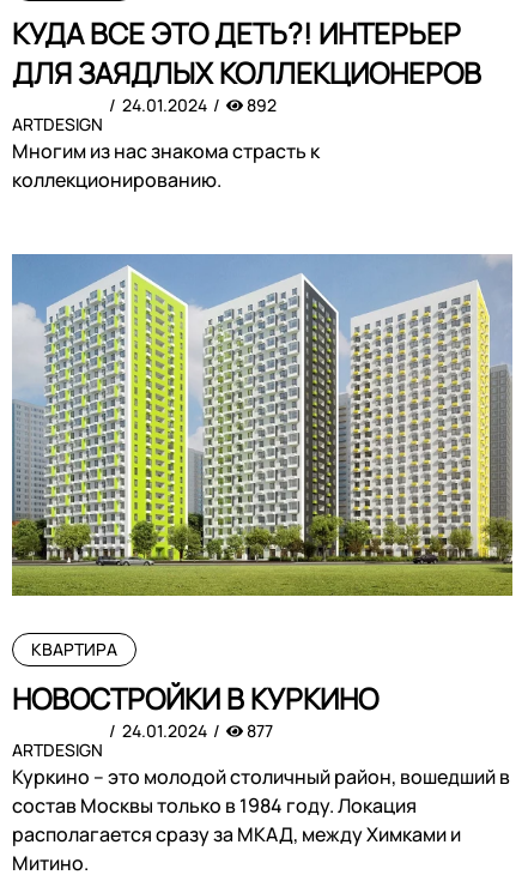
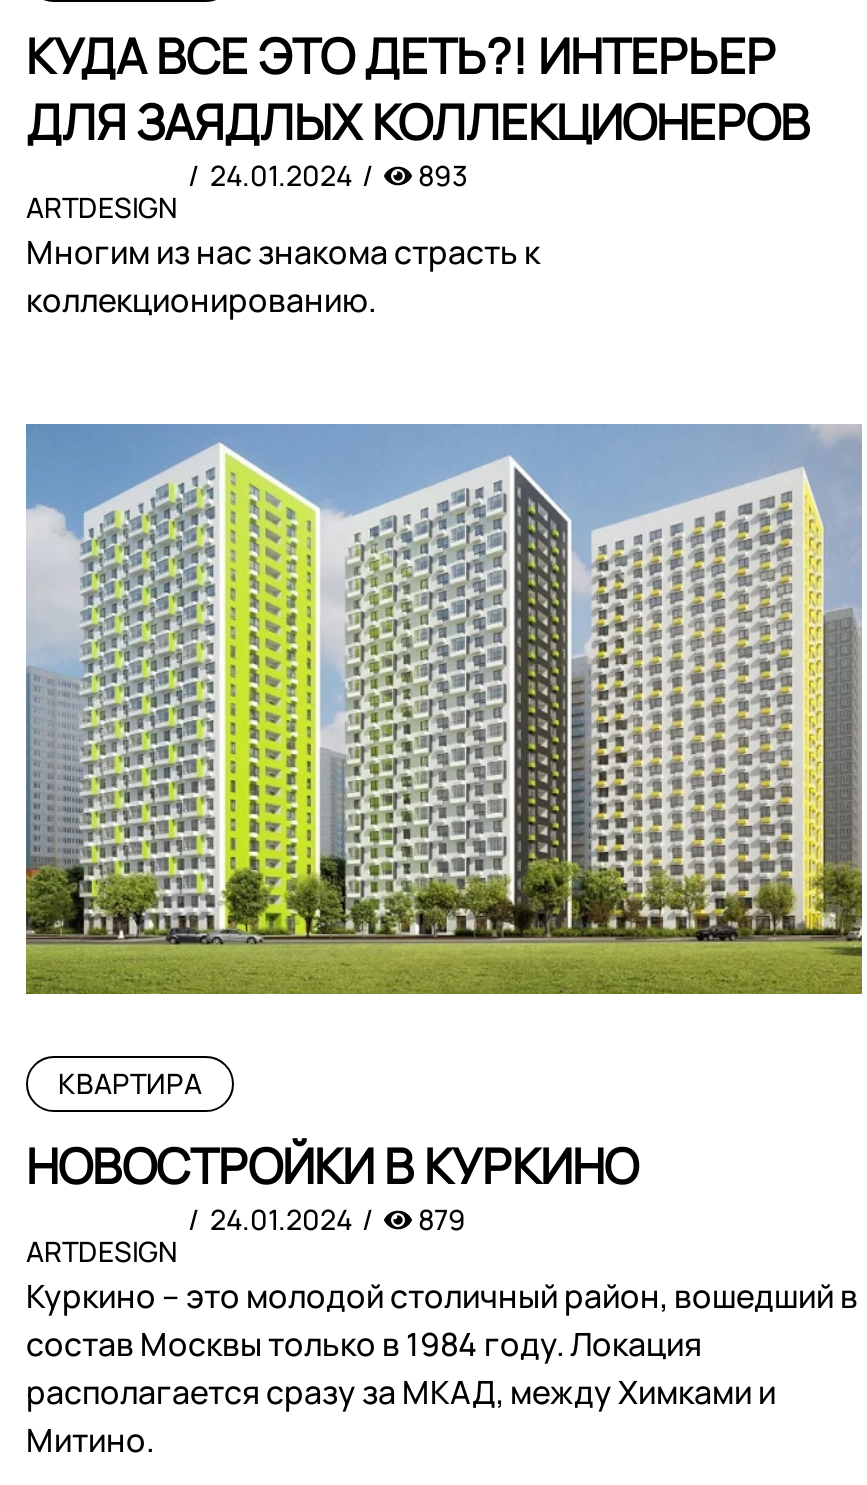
[122,94,277,116] 24.01.2024 892 -> [210,156,468,194] 24.01.2024 893
[122,720,273,742] 24.01.2024 877 -> [210,1201,466,1239] 24.01.2024 879

